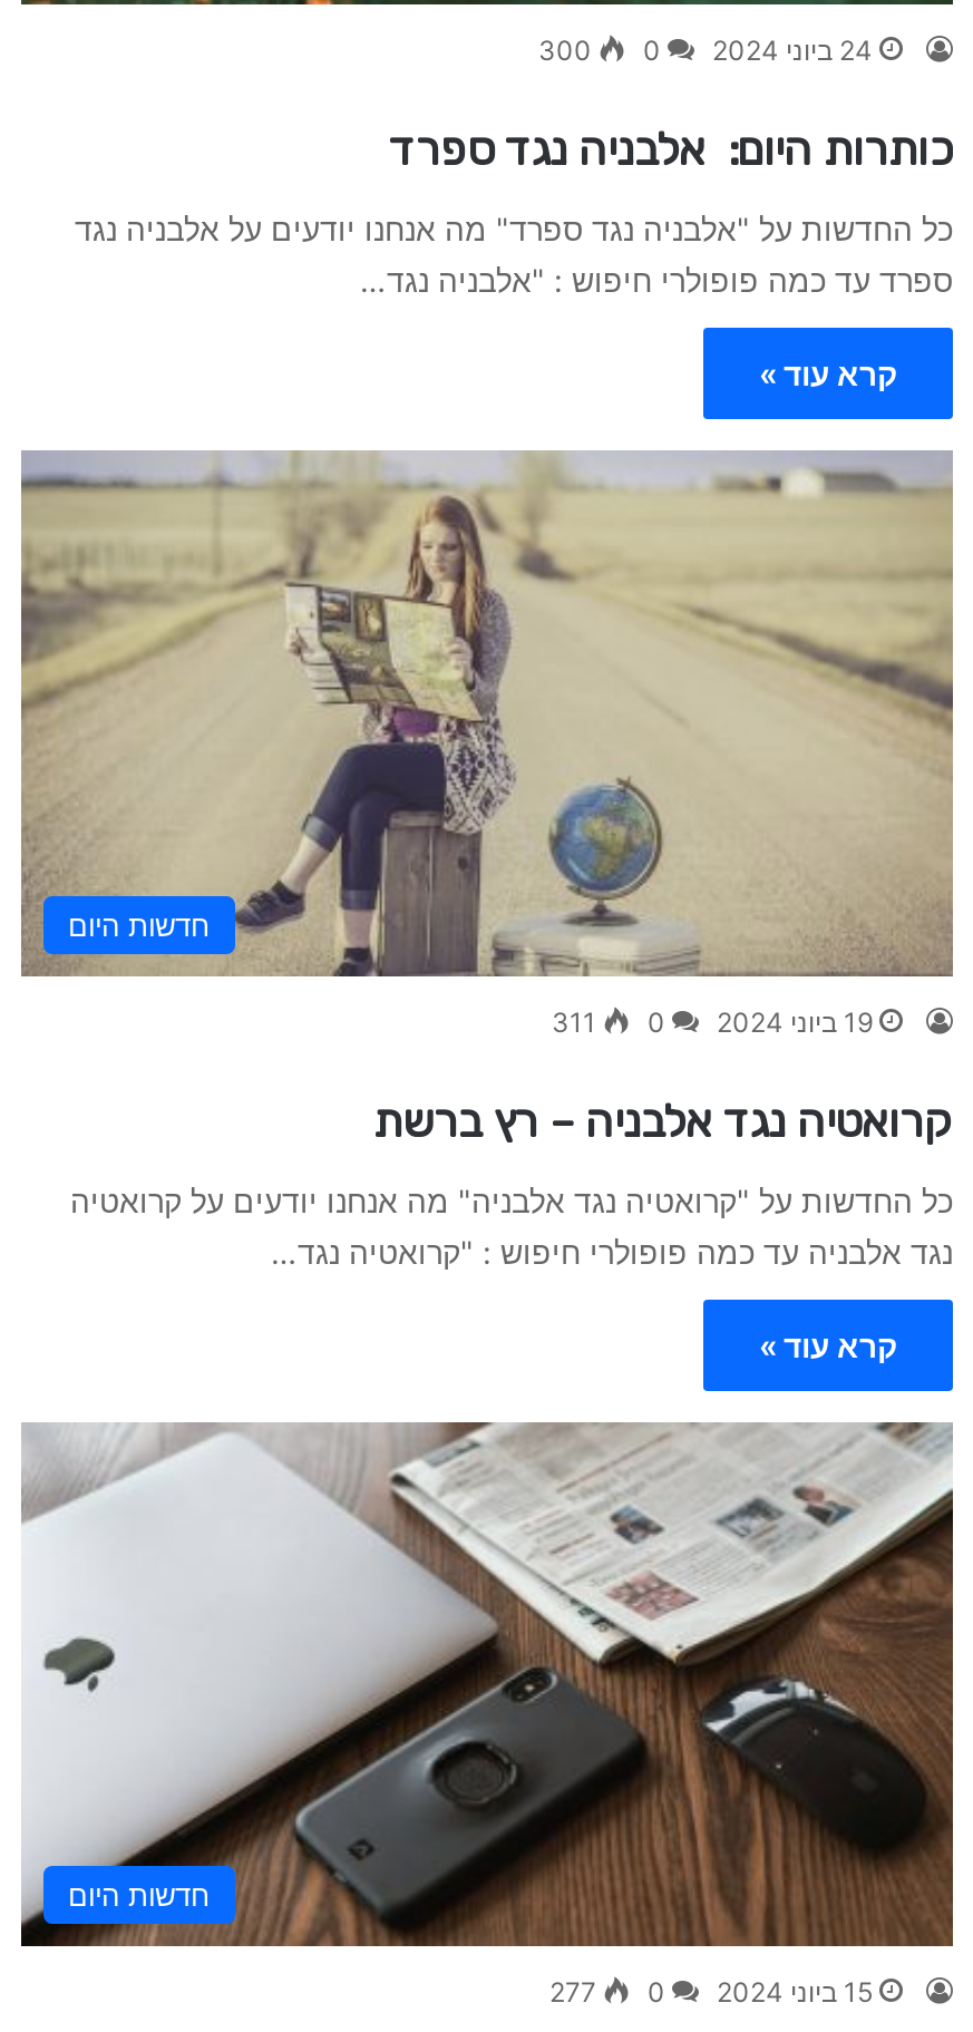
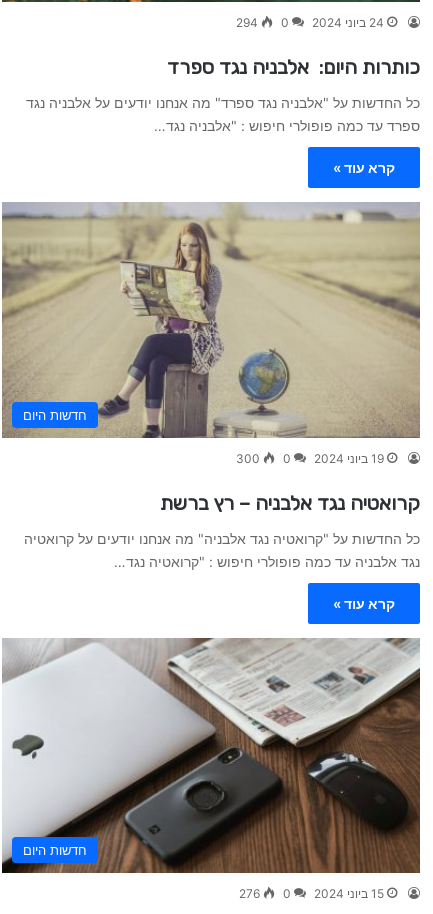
[538,33,661,66] 300 0 -> [236,15,289,30] 294 0
[552,1004,665,1038] 311 0 -> [236,450,291,465] 300 0
[549,1976,665,2009] 277 0 -> [239,886,291,901] 276 0

